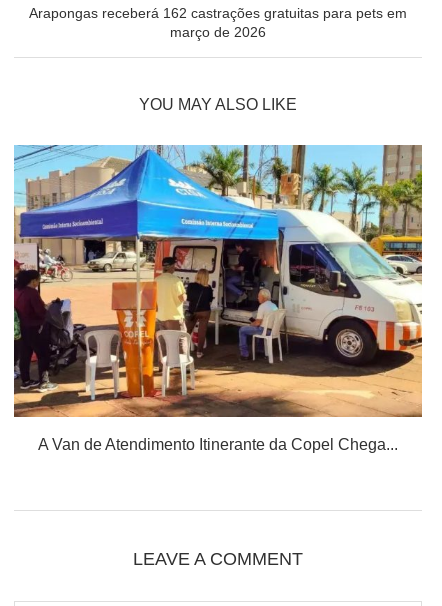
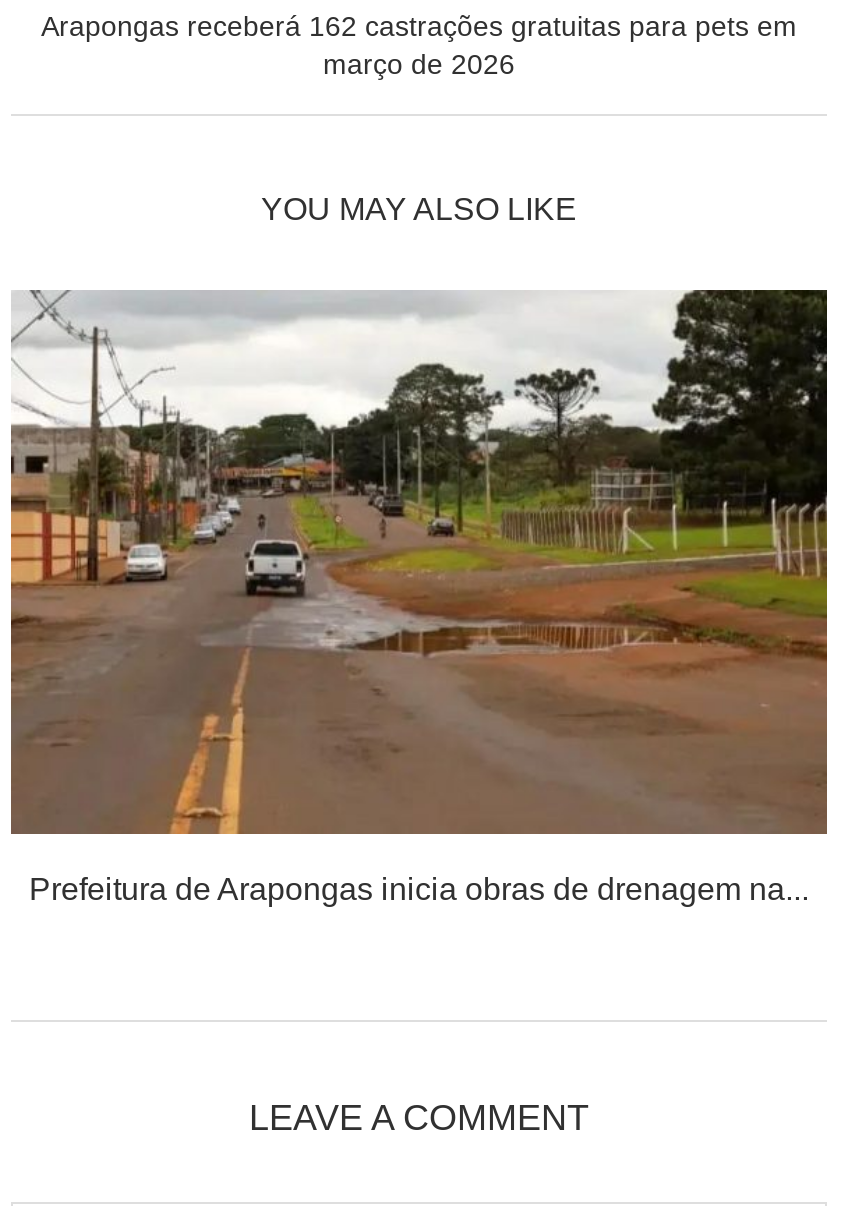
[13,144,423,453] [image] | A Van de Atendimento Itinerante da Copel Chega... -> [9,288,829,906] [image] | Prefeitura de Arapongas inicia obras de drenagem na...

